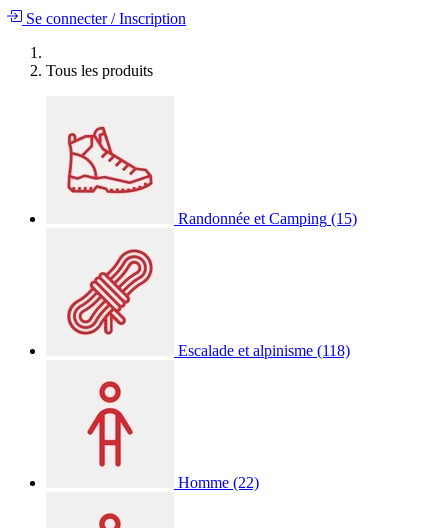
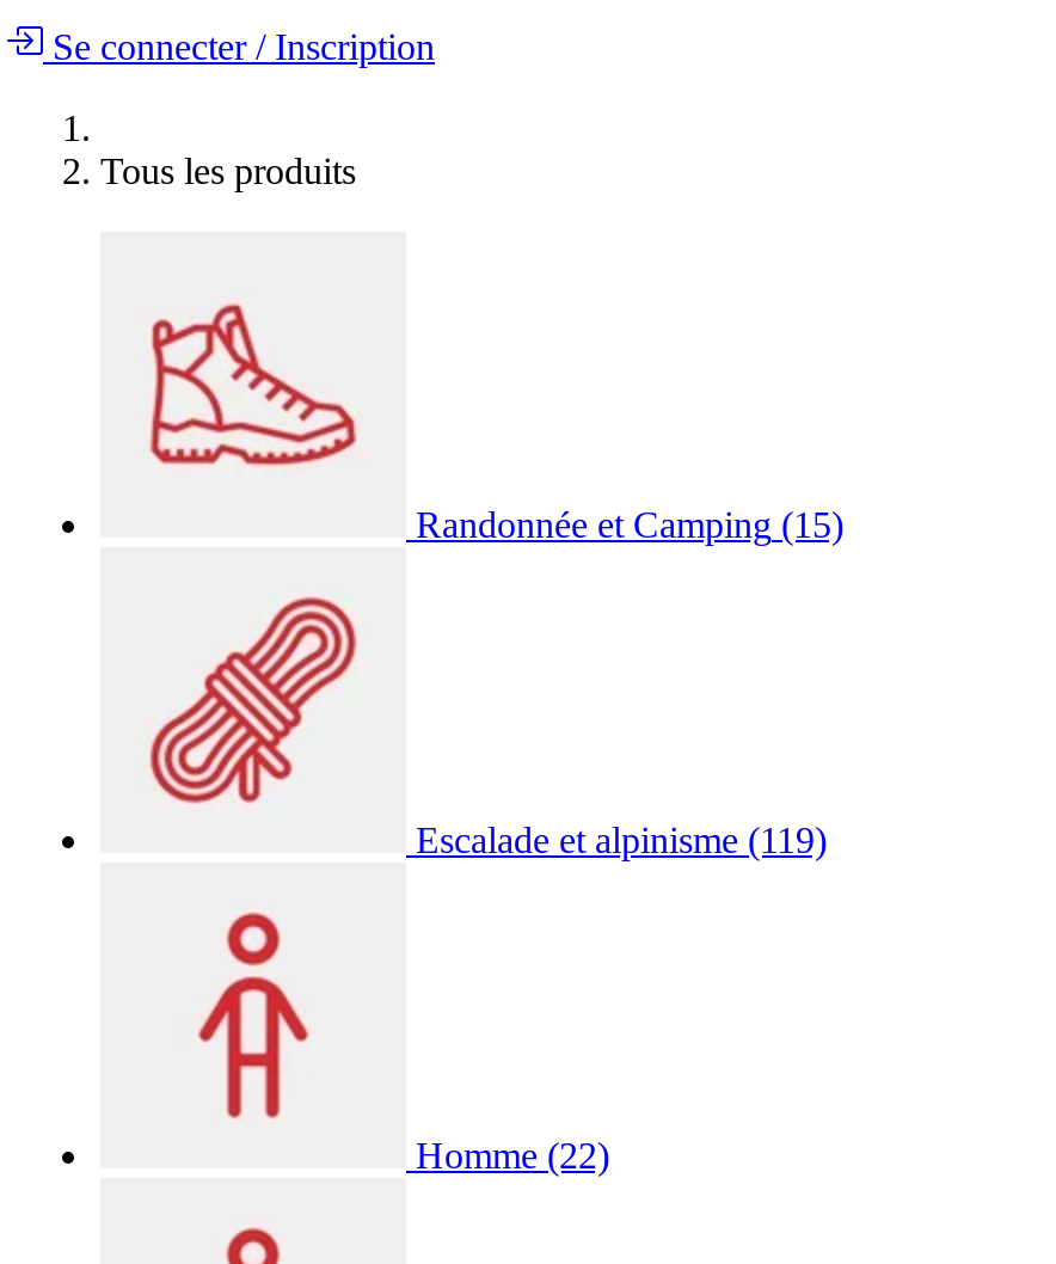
[178,342,350,359] Escalade et alpinisme (118) -> [416,819,827,859] Escalade et alpinisme (119)

